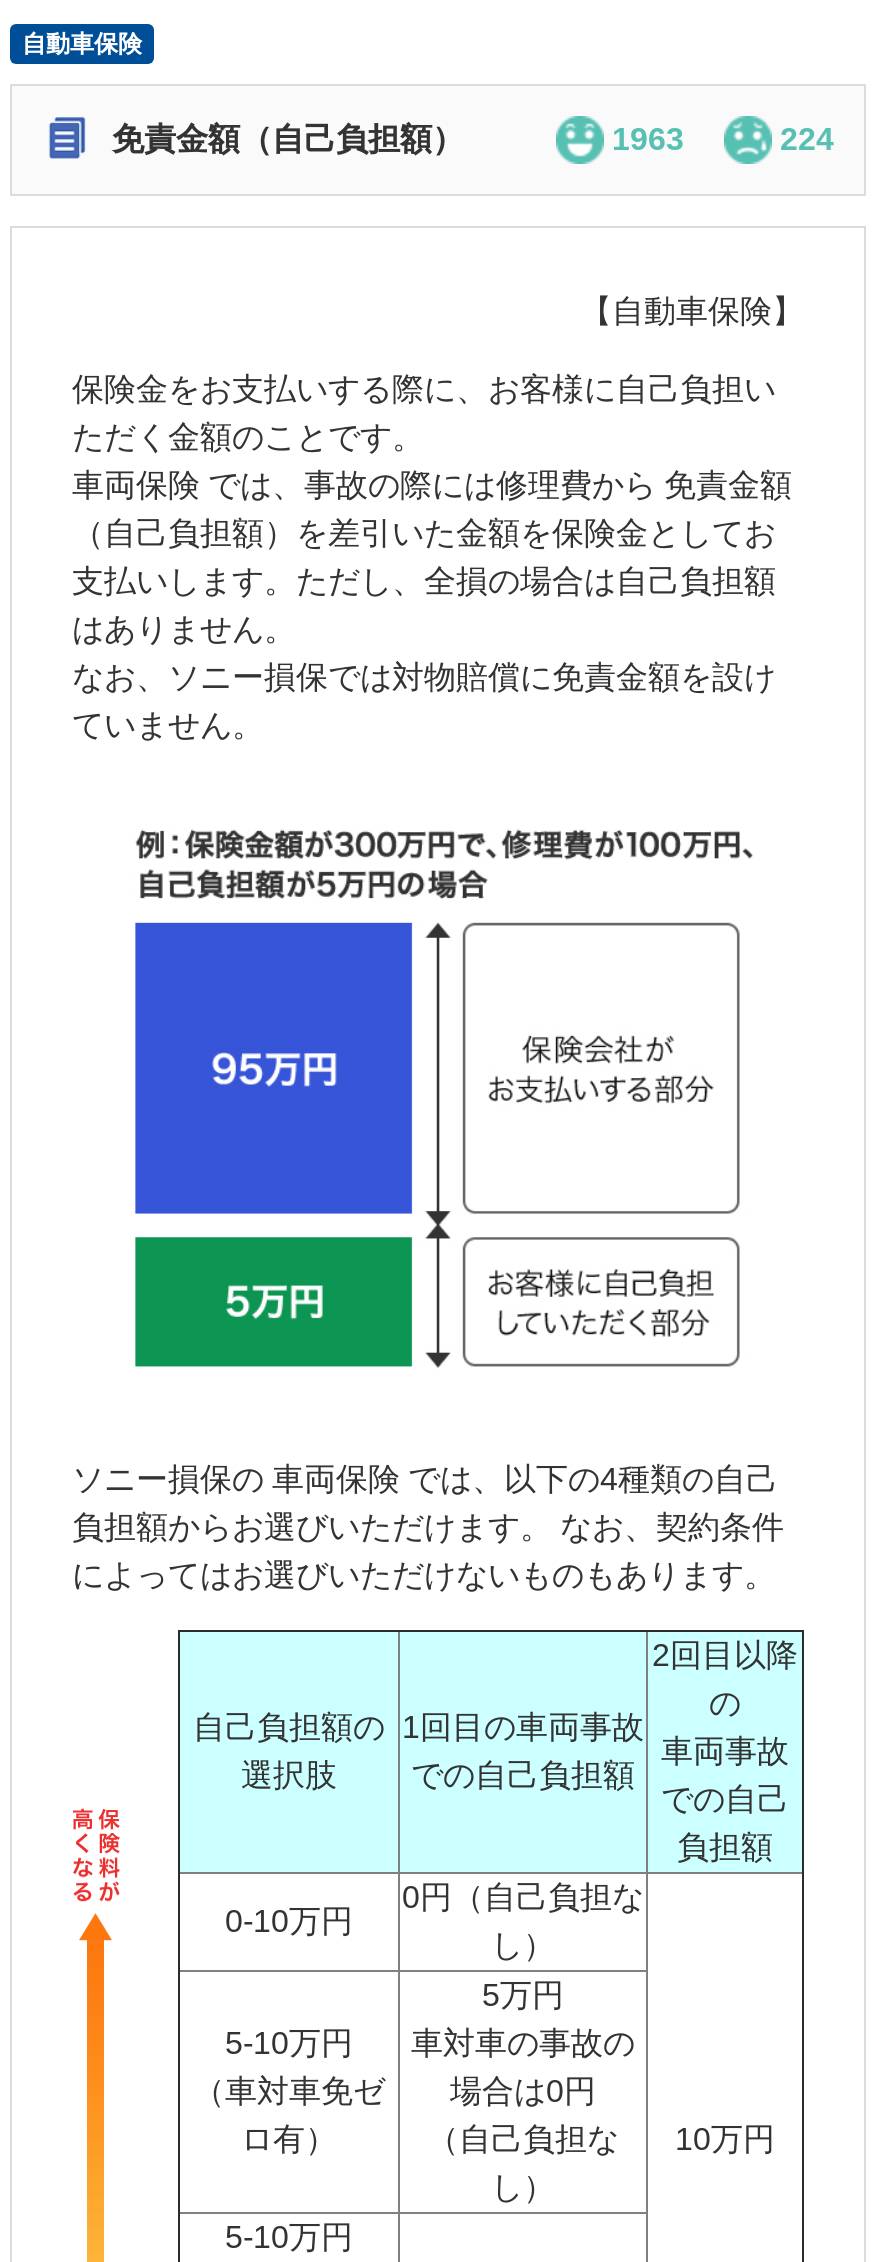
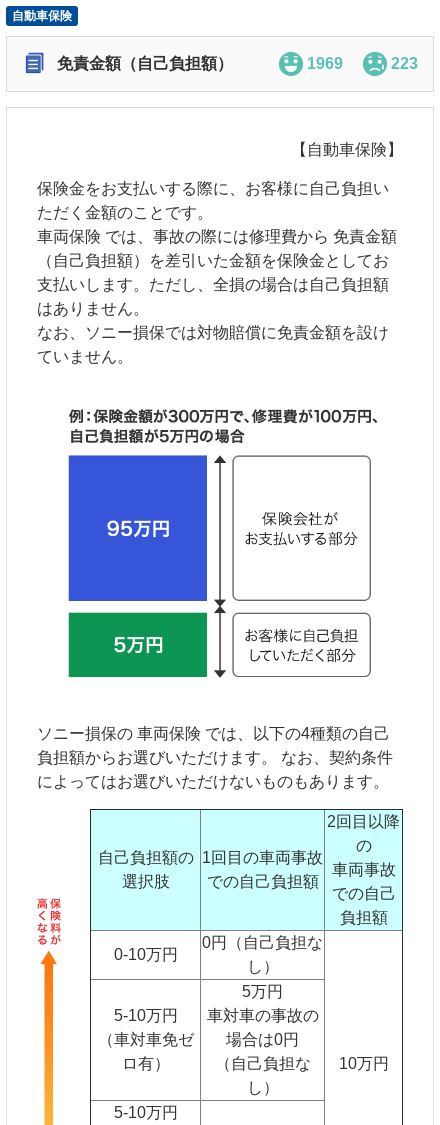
[612,122,684,156] 1963 -> [307,55,343,72] 1969
[780,122,834,156] 224 -> [391,55,418,72] 223

